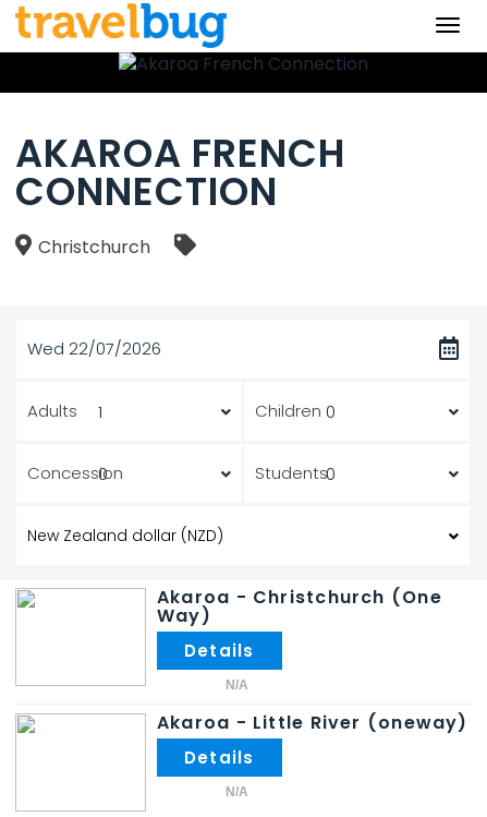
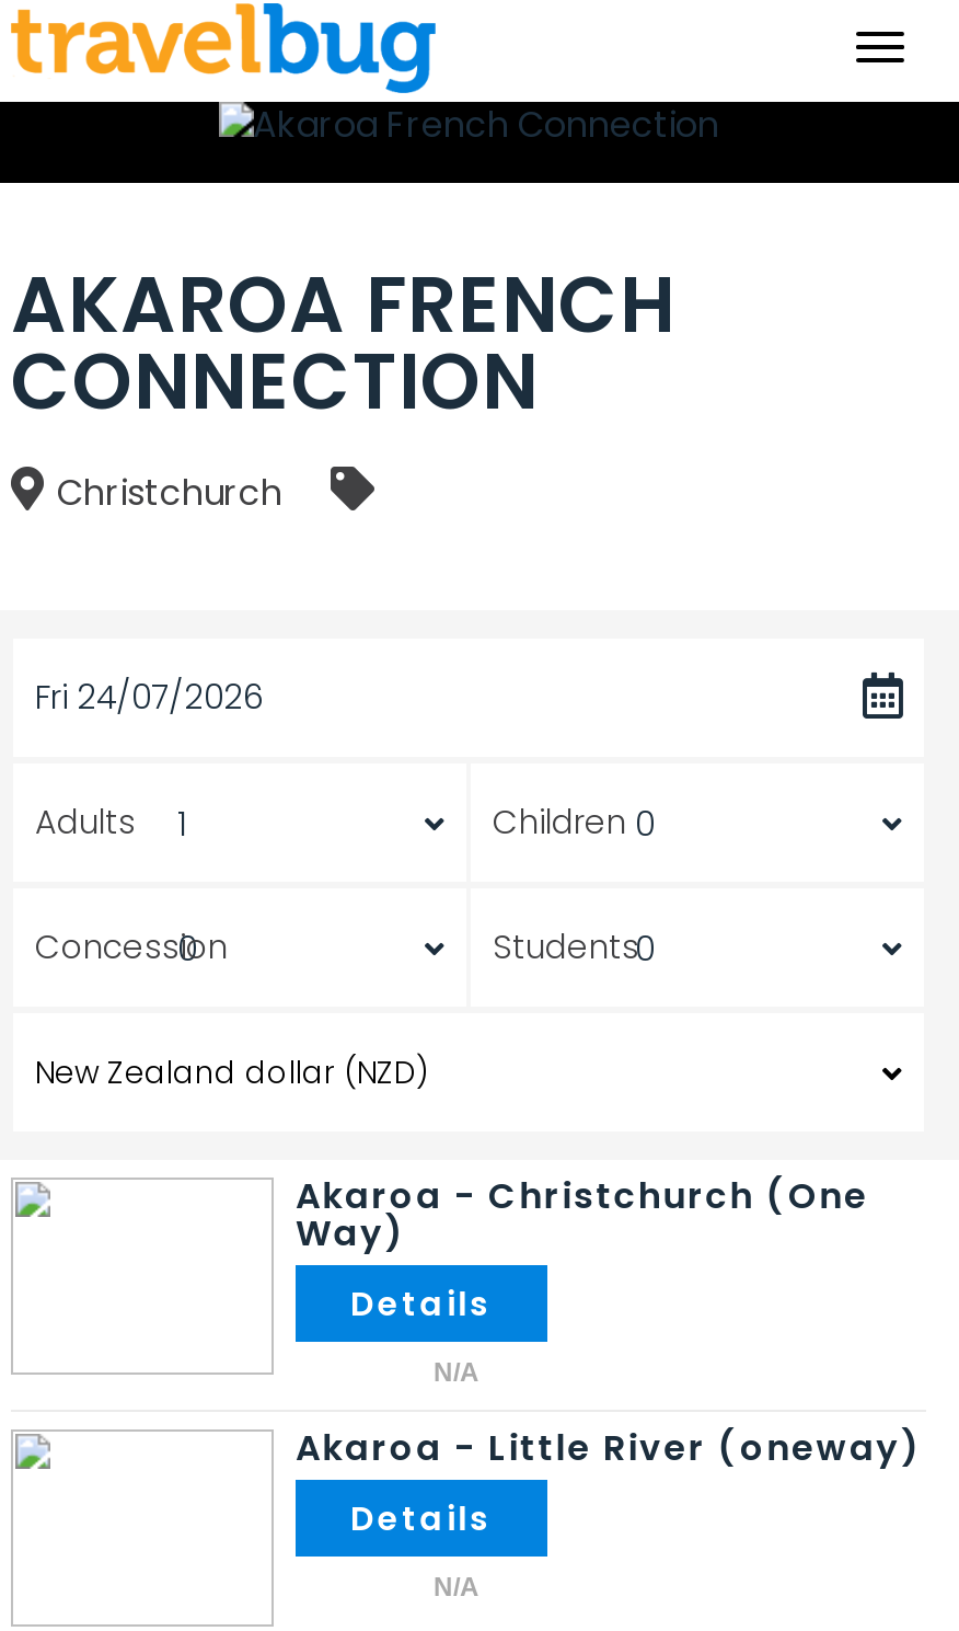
[27,337,161,360] Wed 22/07/2026 -> [35,674,263,720] Fri 24/07/2026

